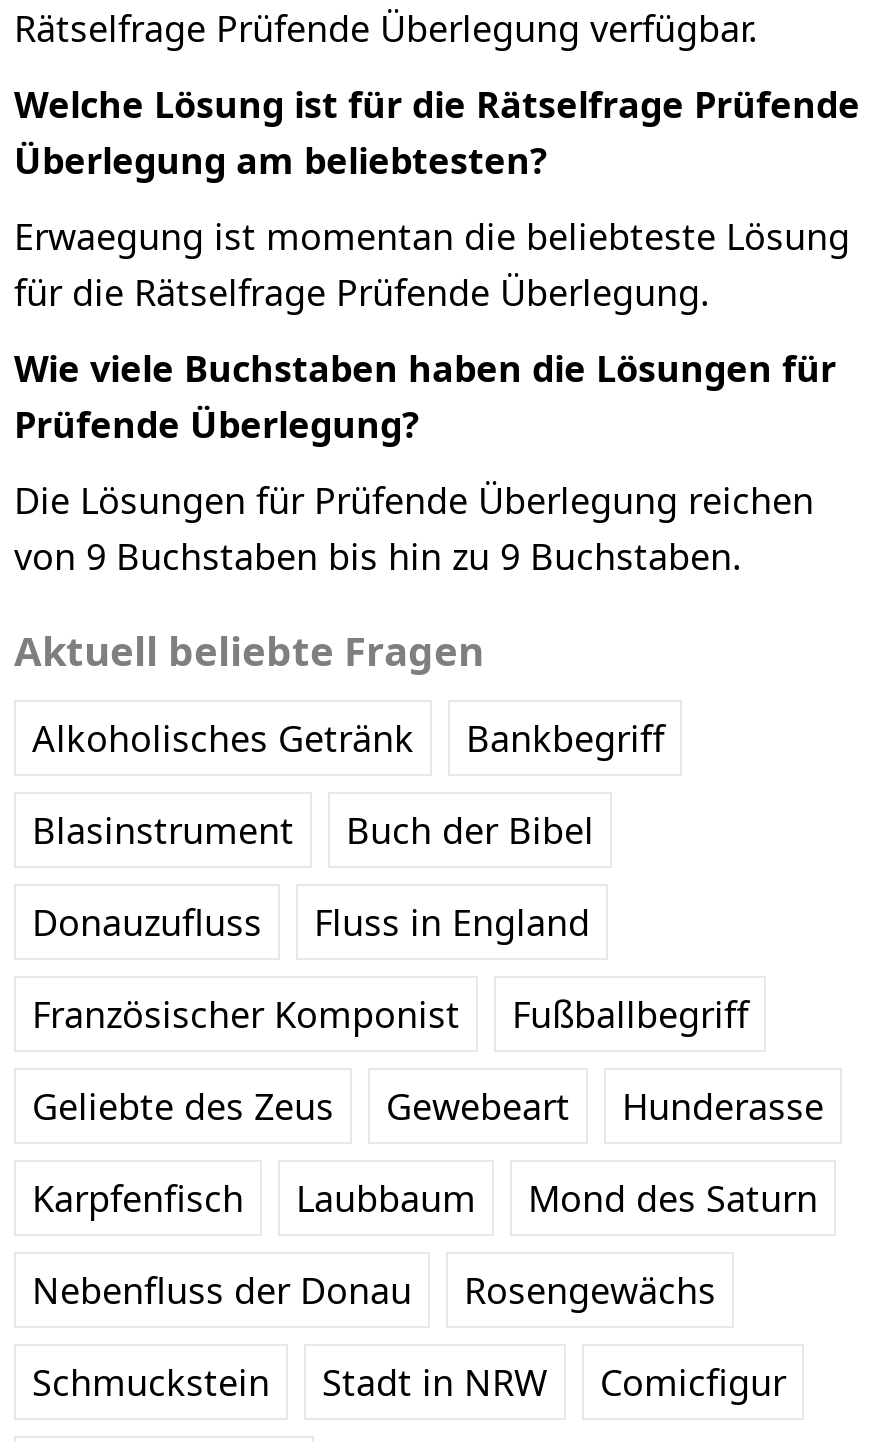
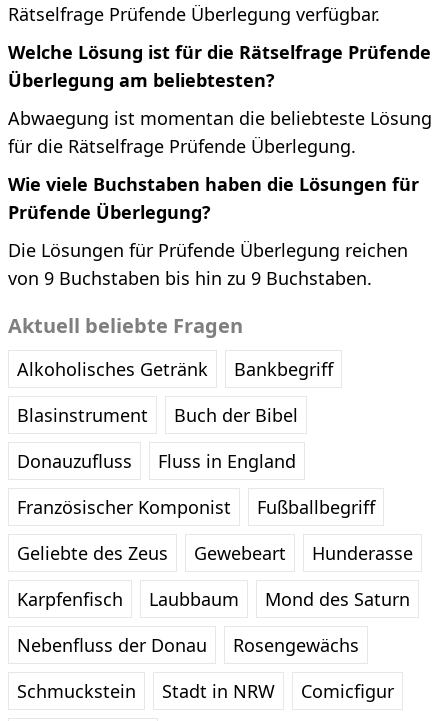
[14,212,850,260] Erwaegung ist momentan die beliebteste Lösung -> [8,106,432,130] Abwaegung ist momentan die beliebteste Lösung

